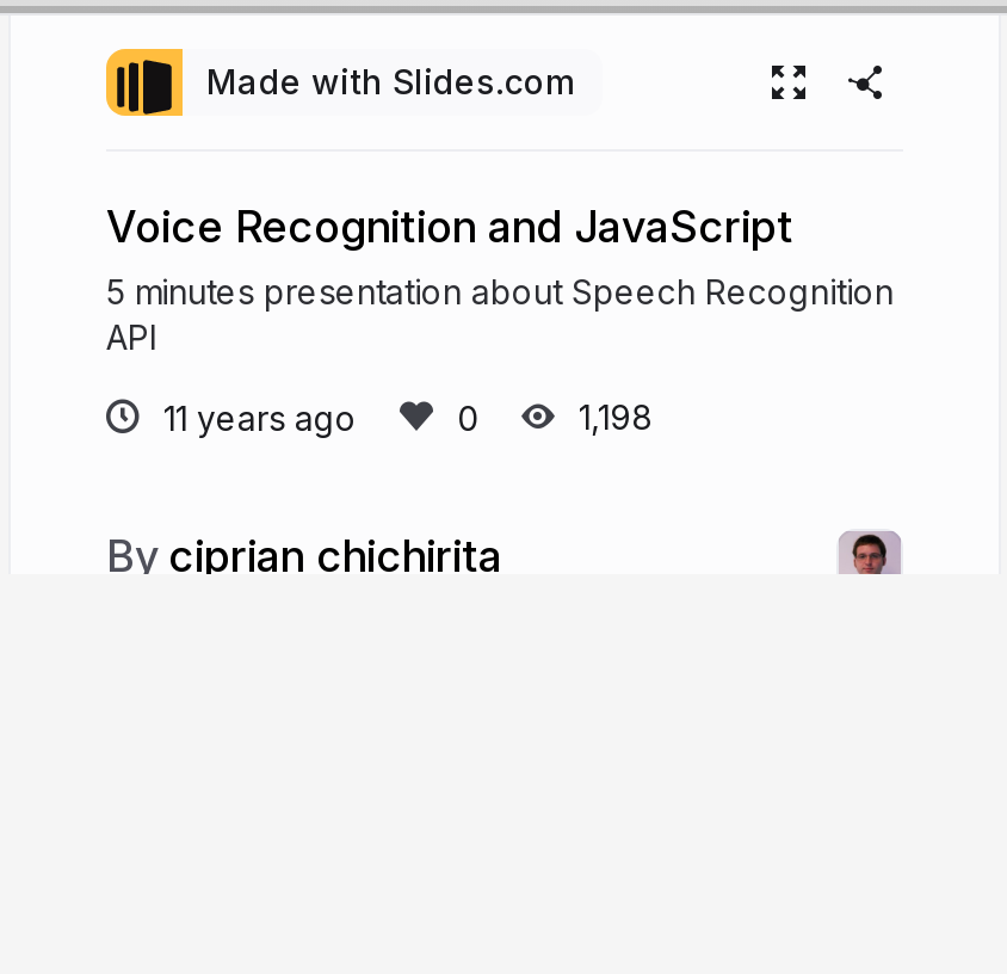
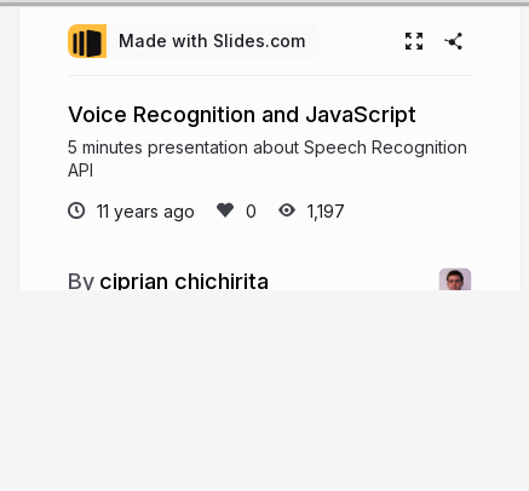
[579,397,653,437] 1,198 -> [307,200,345,221] 1,197

